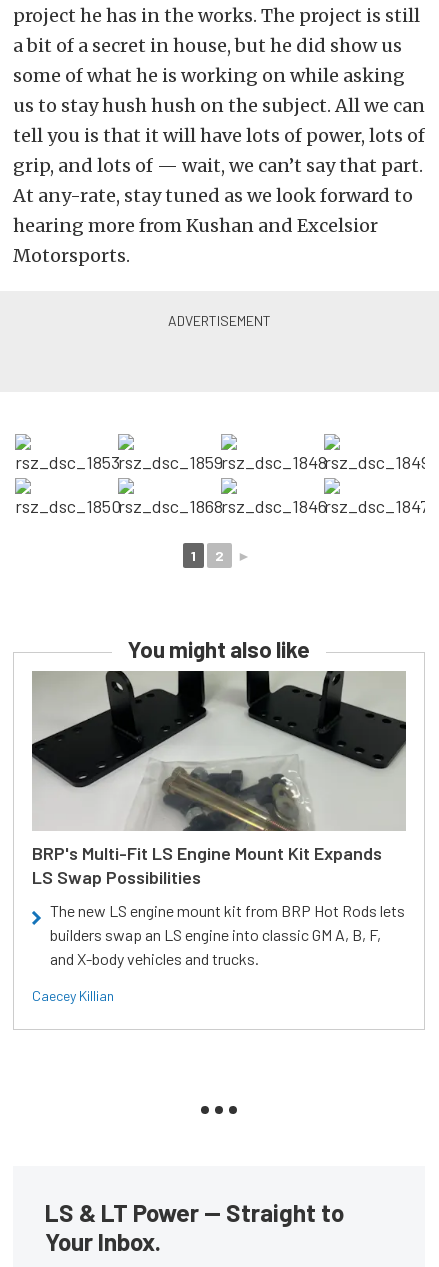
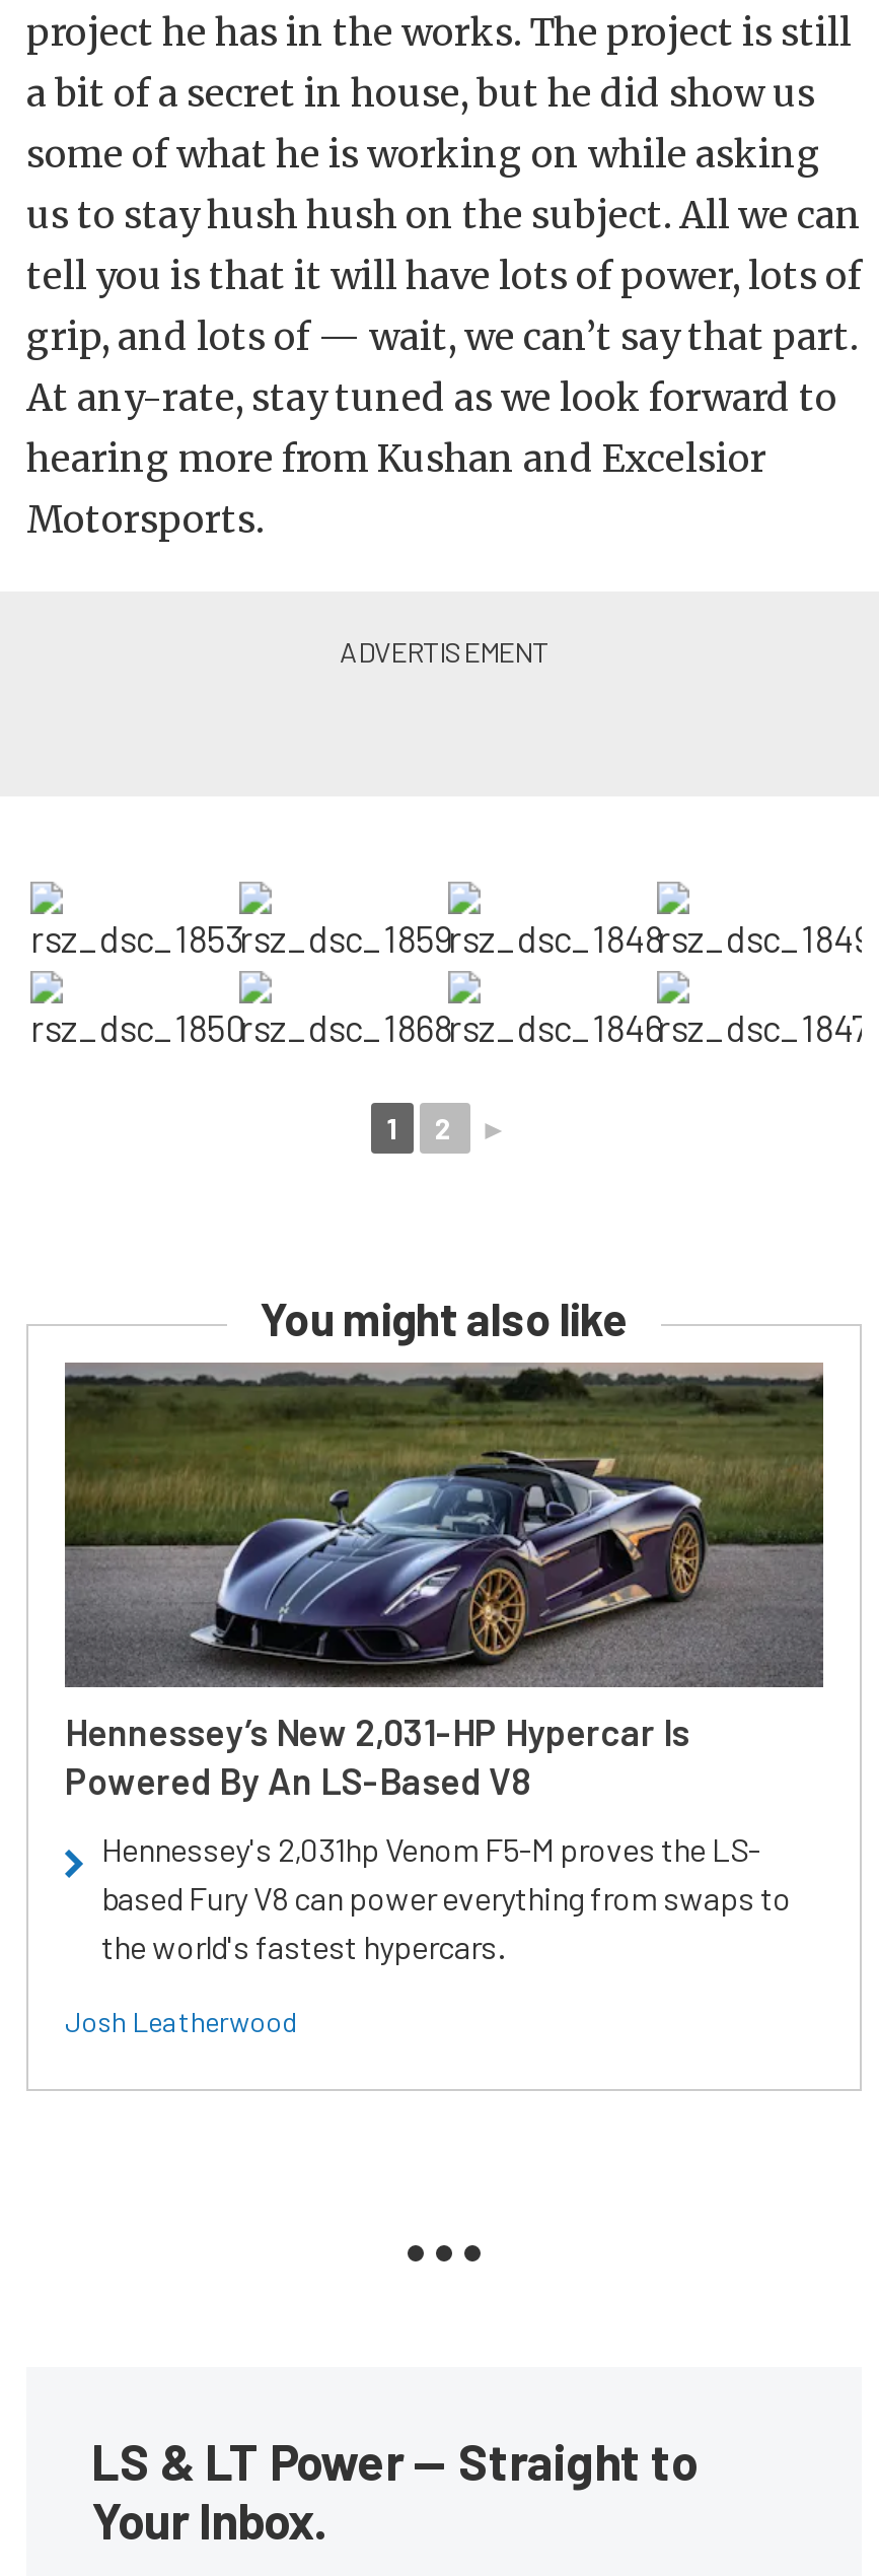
[32,670,406,888] [image] | BRP's Multi-Fit LS Engine Mount Kit Expands | LS Swap Possibilities -> [65,1362,823,1802] [image] | Hennessey’s New 2,031-HP Hypercar Is | Powered By An LS-Based V8
[50,901,405,968] The new LS engine mount kit from BRP Hot Rods lets | builders swap an LS engine into classic GM A, B, F, | and X-body vehicles and trucks. -> [101,1828,791,1964] Hennessey's 2,031hp Venom F5-M proves the LS- | based Fury V8 can power everything from swaps to | the world's fastest hypercars.
[32,987,114,1004] Caecey Killian -> [65,2003,298,2037] Josh Leatherwood

